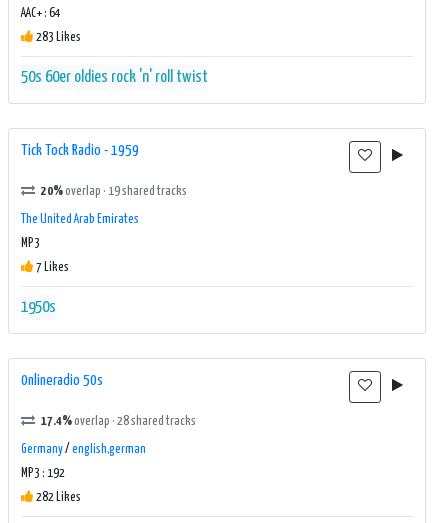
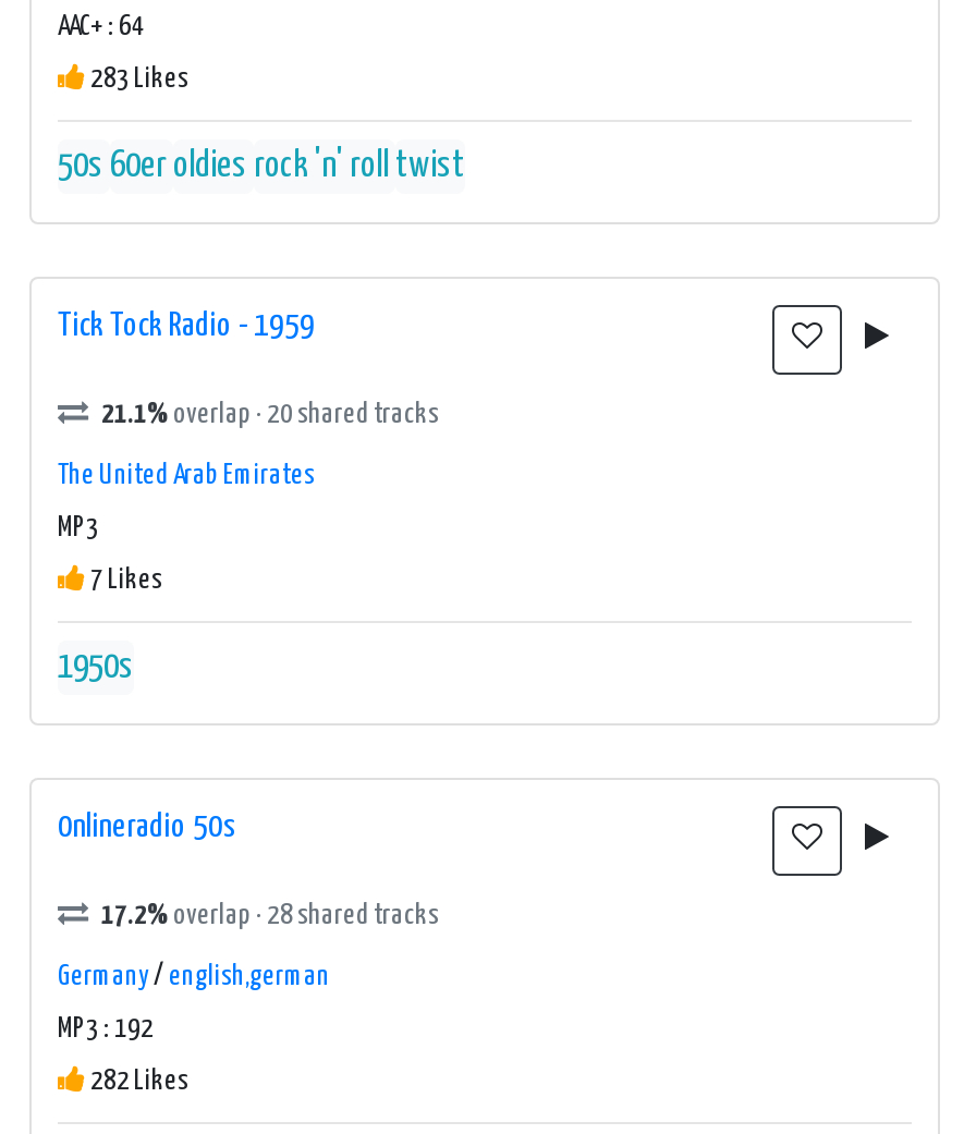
[41,184,187,197] 20% overlap · 19 shared tracks -> [101,400,439,428] 21.1% overlap · 20 shared tracks
[41,414,196,427] 17.4% overlap · 28 shared tracks -> [101,901,439,929] 17.2% overlap · 28 shared tracks

